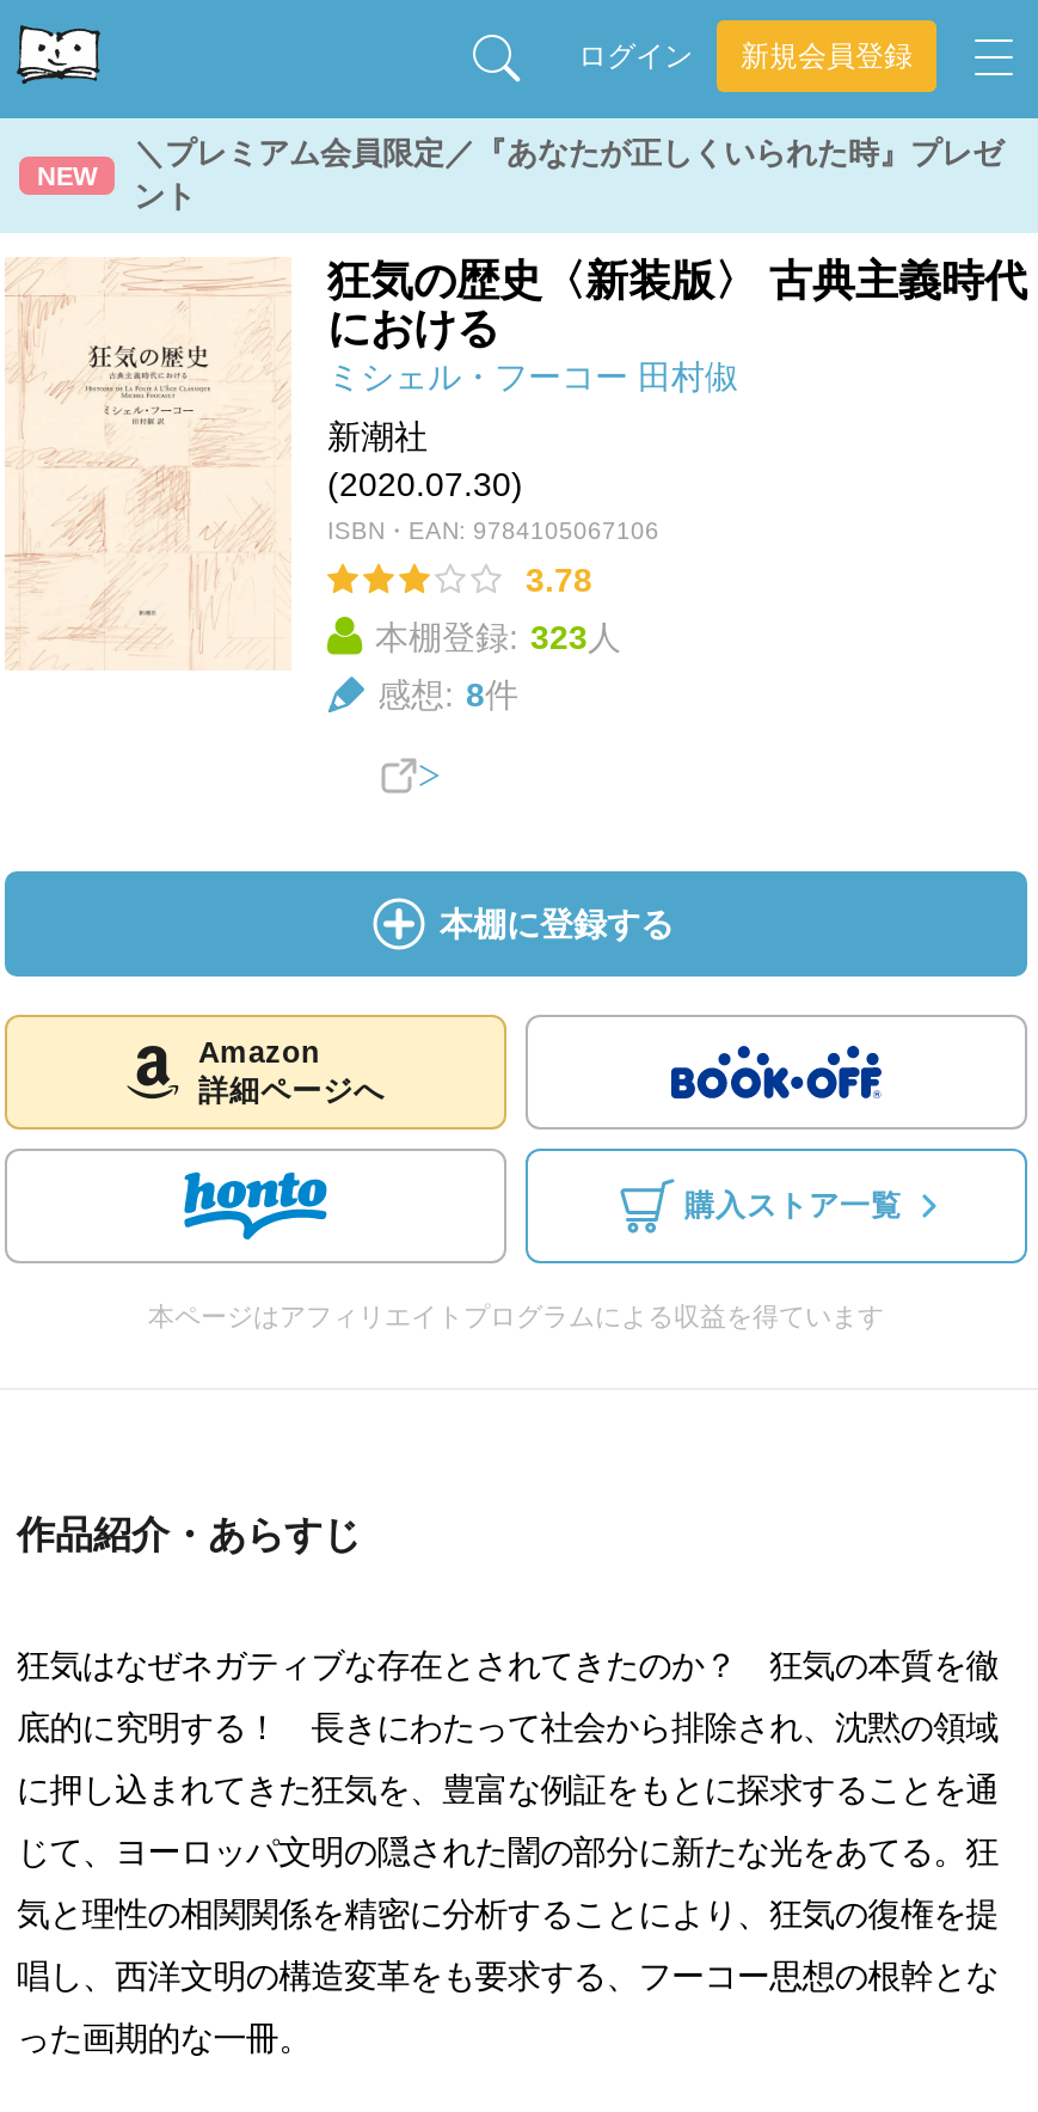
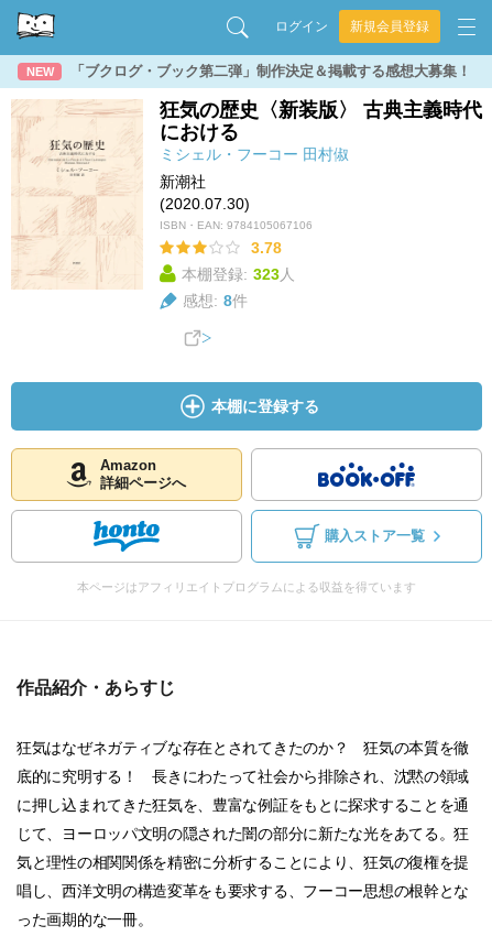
[134,135,1003,214] ＼プレミアム会員限定／『あなたが正しくいられた時』プレゼ | ント -> [70,63,471,79] 「ブクログ・ブック第二弾」制作決定＆掲載する感想大募集！

